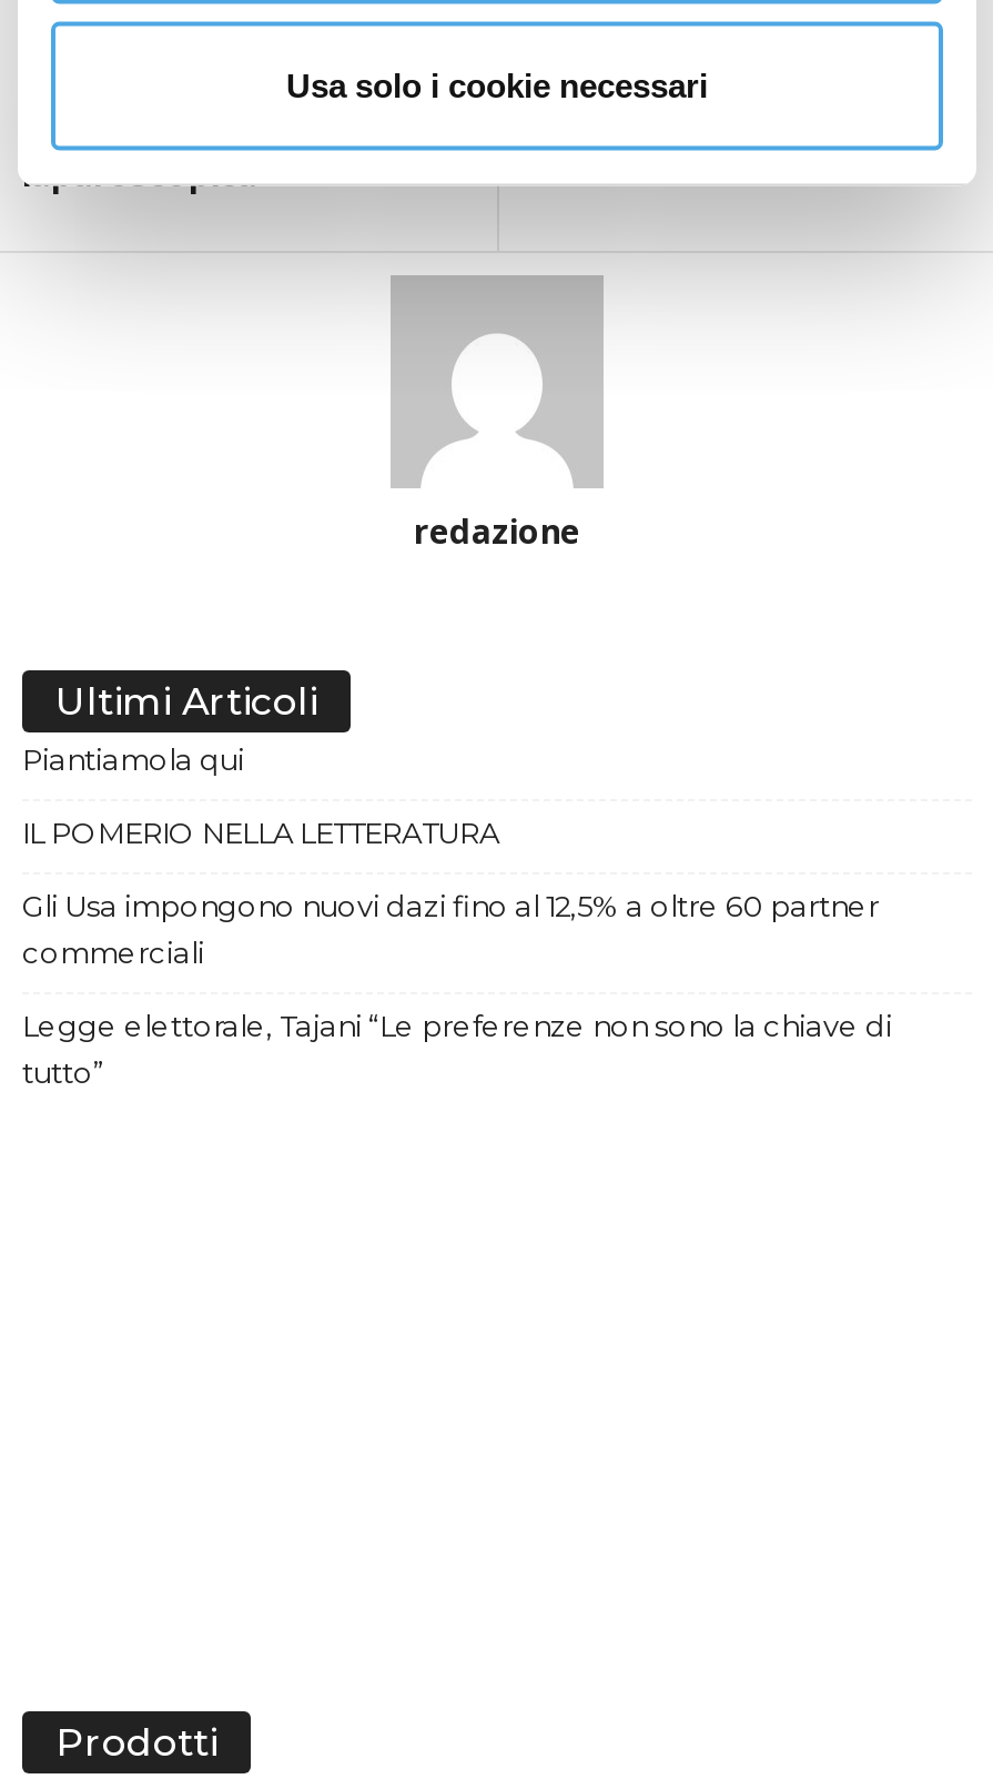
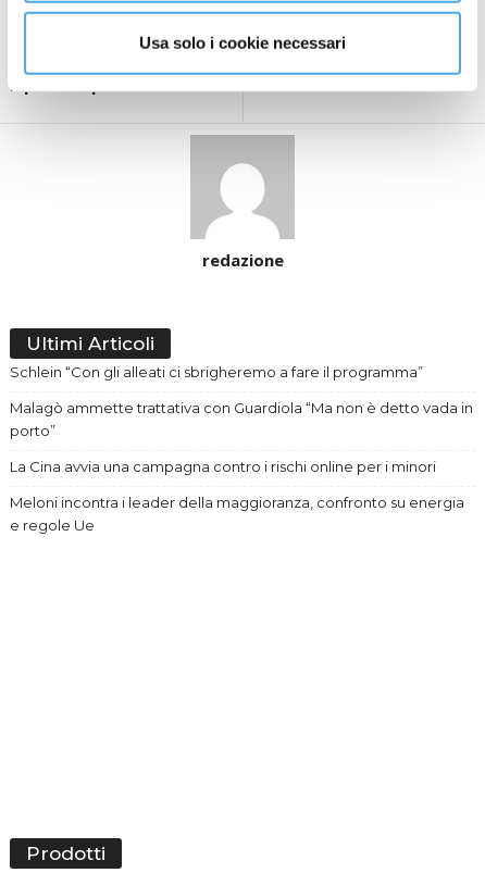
[22,741,244,777] Piantiamola qui -> [10,363,423,380] Schlein “Con gli alleati ci sbrigheremo a fare il programma”
[22,814,499,850] IL POMERIO NELLA LETTERATURA -> [10,399,473,439] Malagò ammette trattativa con Guardiola “Ma non è detto vada in | porto”
[22,888,879,970] Gli Usa impongono nuovi dazi fino al 12,5% a oltre 60 partner | commerciali -> [10,458,436,475] La Cina avvia una campagna contro i rischi online per i minori
[22,1007,892,1090] Legge elettorale, Tajani “Le preferenze non sono la chiave di | tutto” -> [10,493,464,534] Meloni incontra i leader della maggioranza, confronto su energia | e regole Ue

